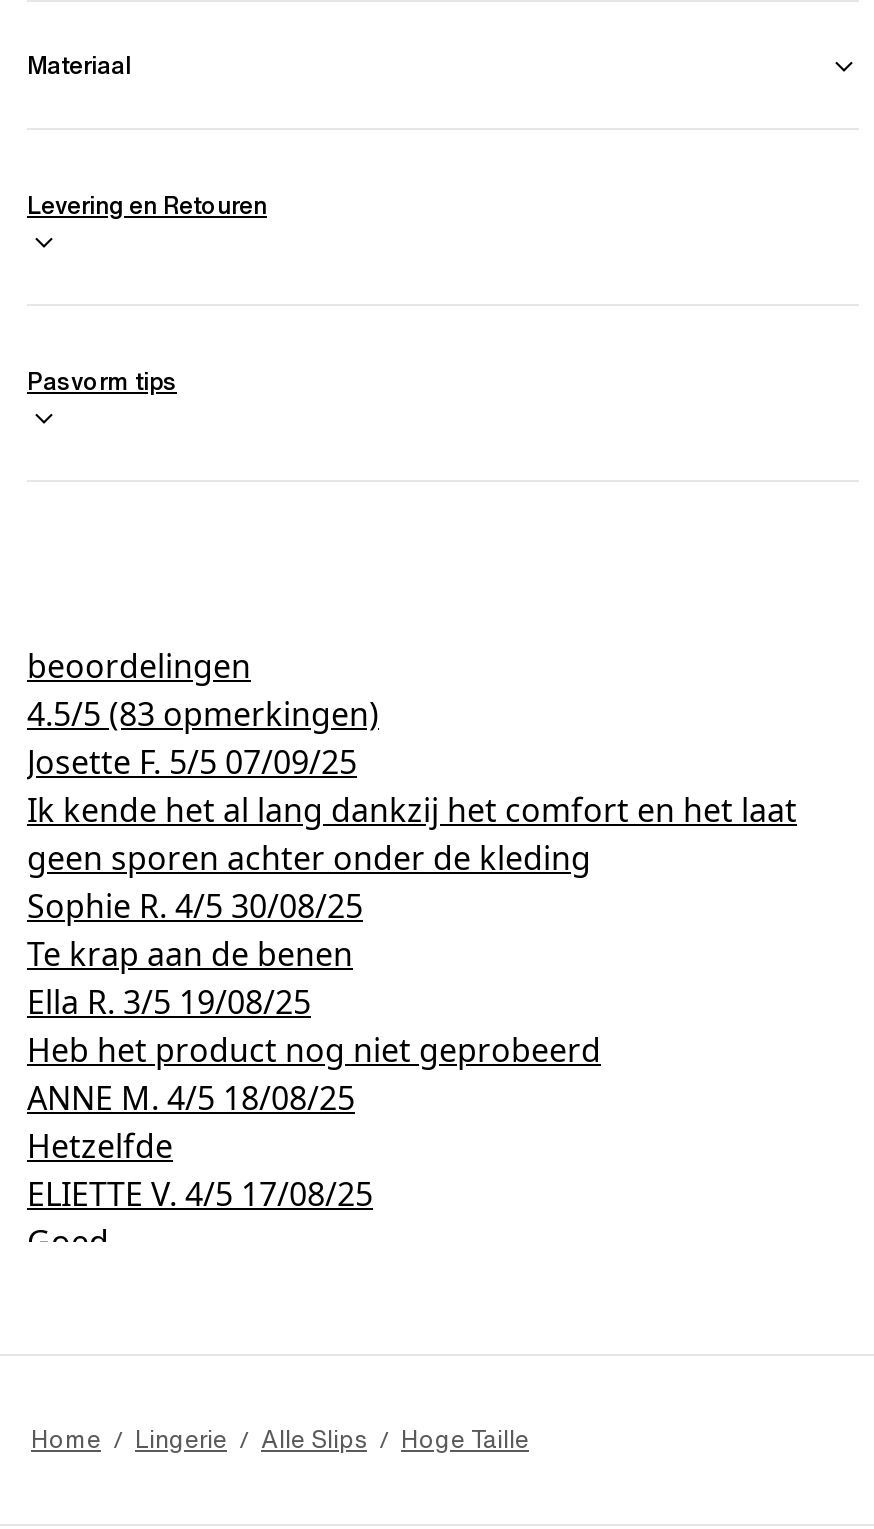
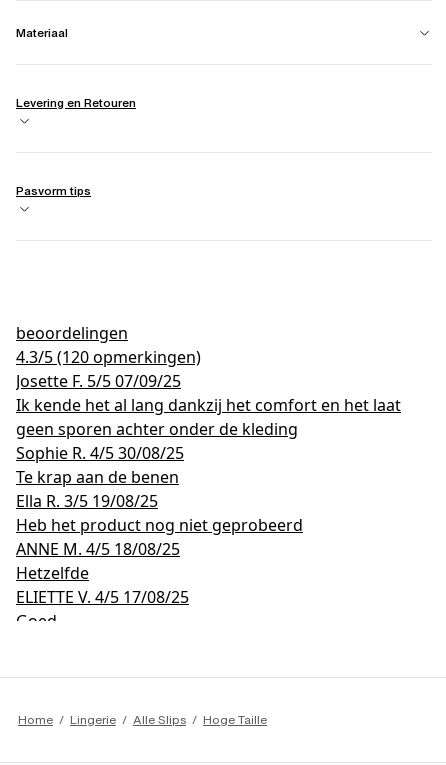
[27,692,379,736] 4.5/5 (83 opmerkingen) -> [16,346,201,368] 4.3/5 (120 opmerkingen)

